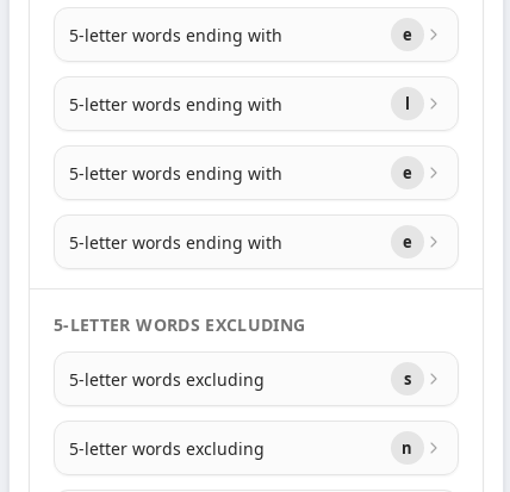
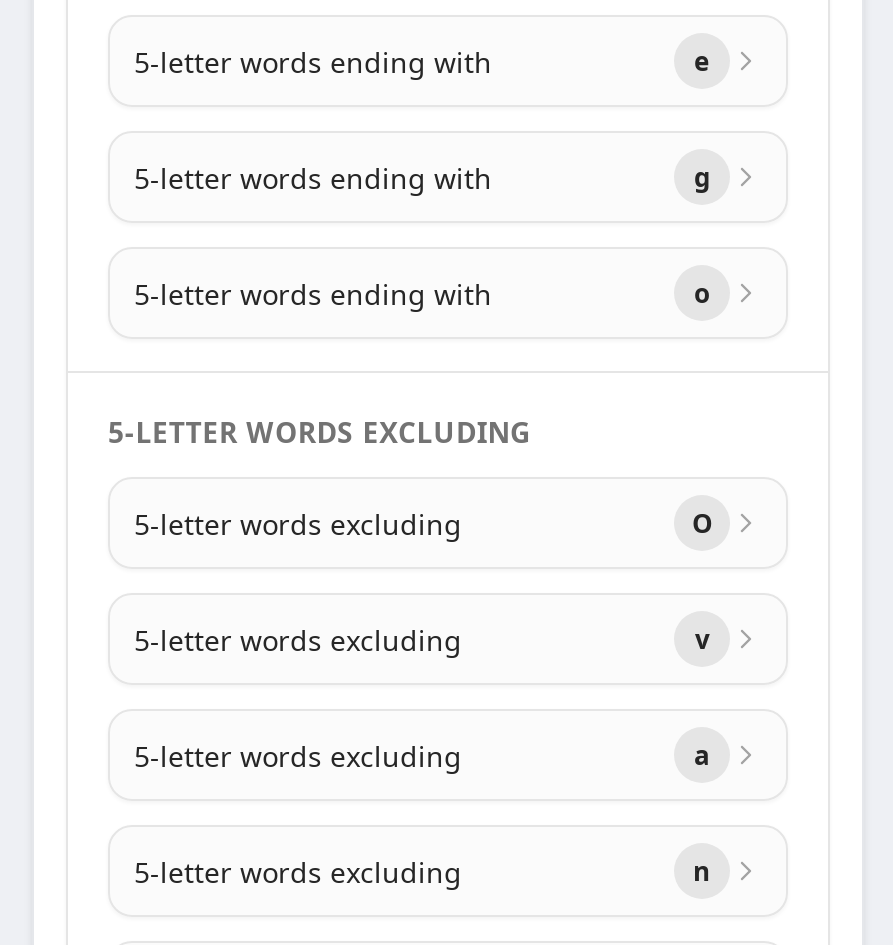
[405,92,410,114] l -> [694,158,710,194] g
[69,161,412,253] e | 5-letter words ending with | e -> [694,274,710,310] o
moved [54,313,306,390] -> [108,413,531,542]: 5-LETTER WORDS EXCLUDING | 5-letter words excluding
[404,368,411,389] s -> [134,504,712,774] O | 5-letter words excluding | v | 5-letter words excluding | a

